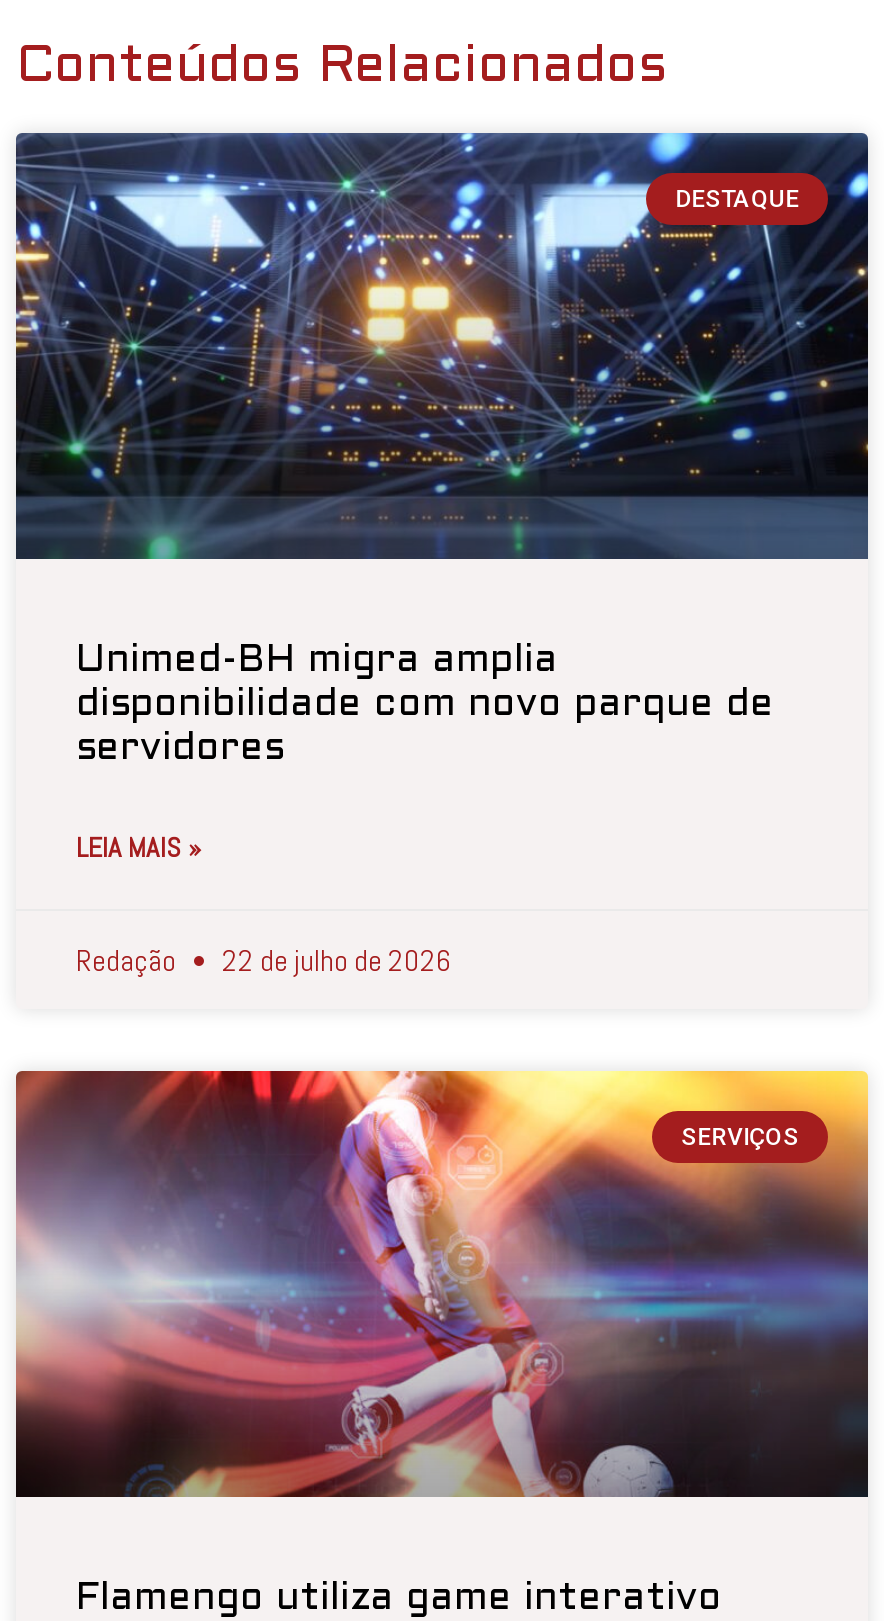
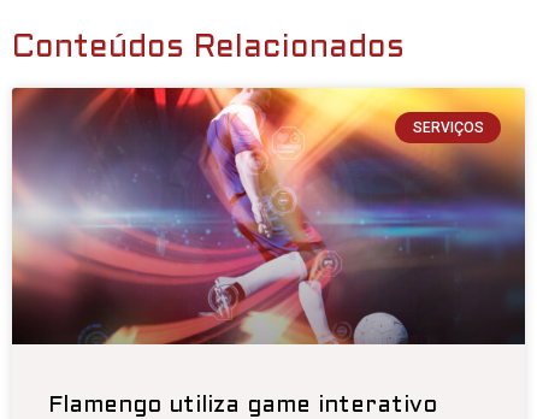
[14,131,870,561] [image] | DESTAQUE -> none
[76,642,774,978] Unimed-BH migra amplia | disponibilidade com novo parque de | servidores | LEIA MAIS » | Redação | 22 de julho de 2026 -> none

